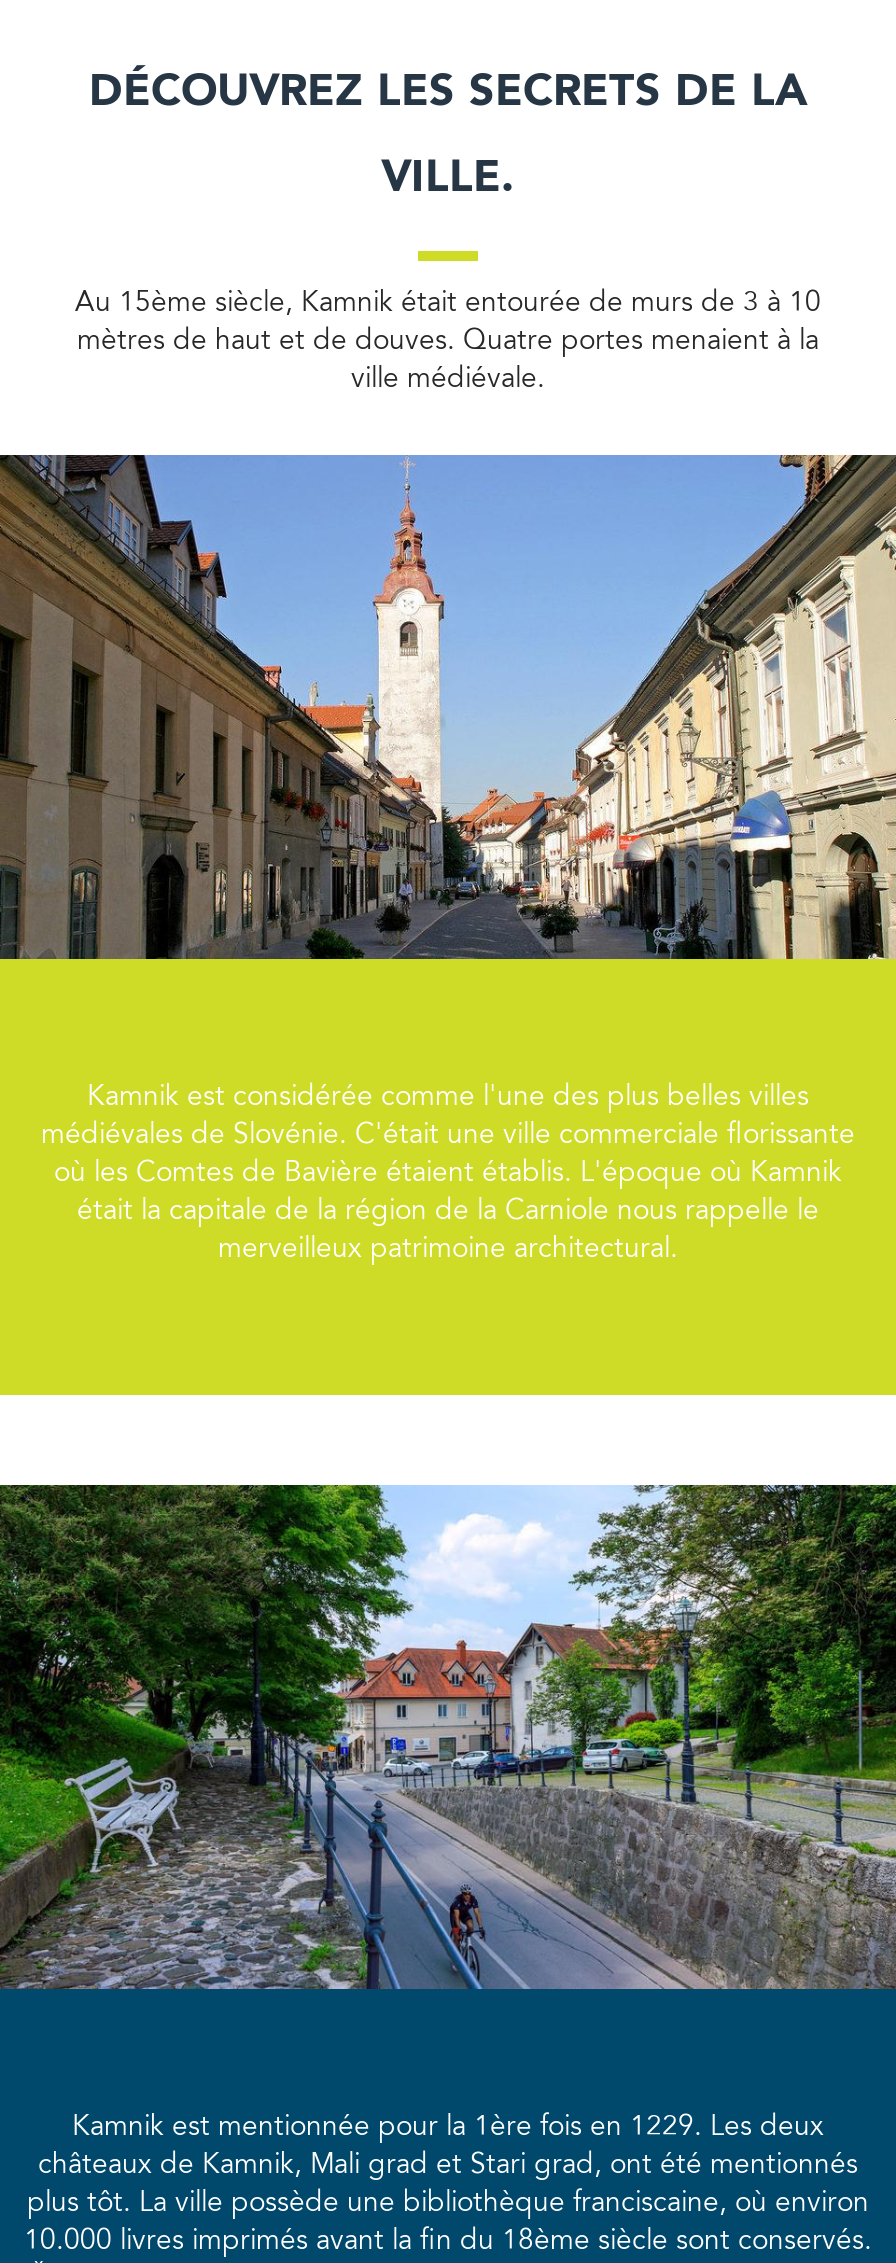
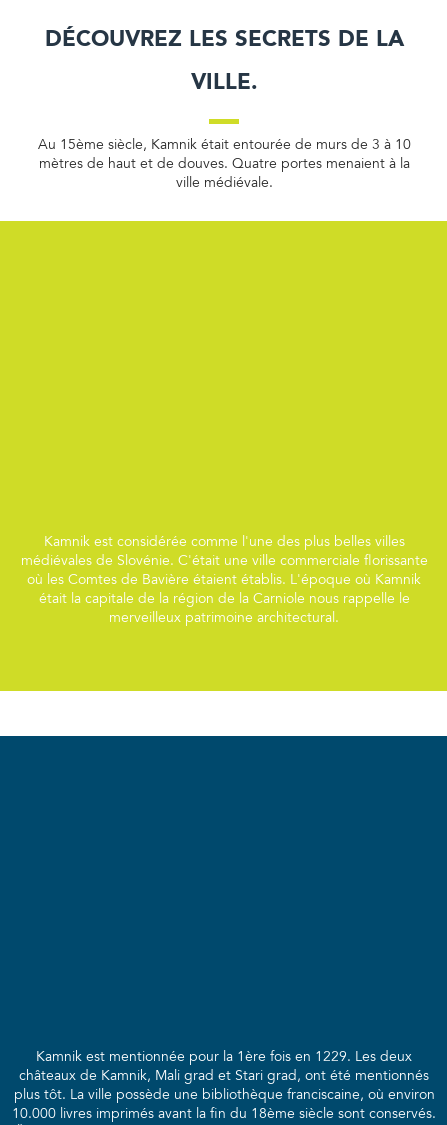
[6,453,890,961] [image] -> none
[6,1483,890,1991] [image] -> none

